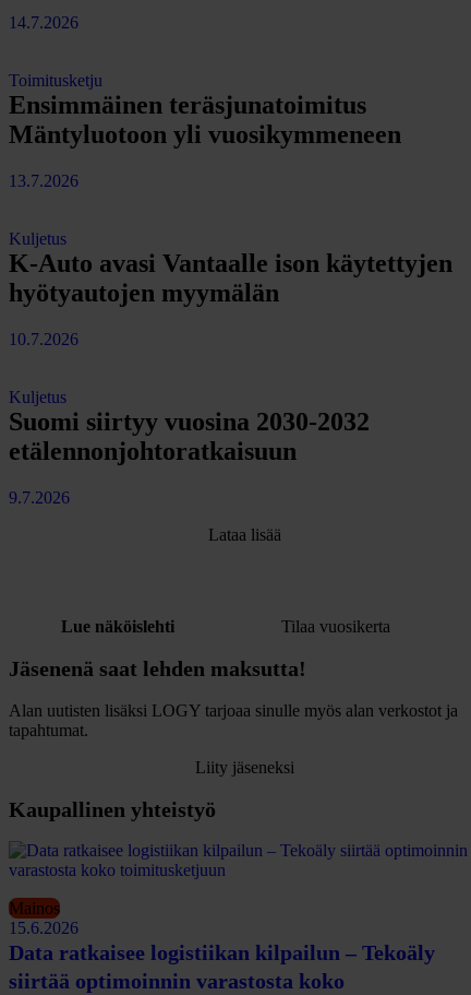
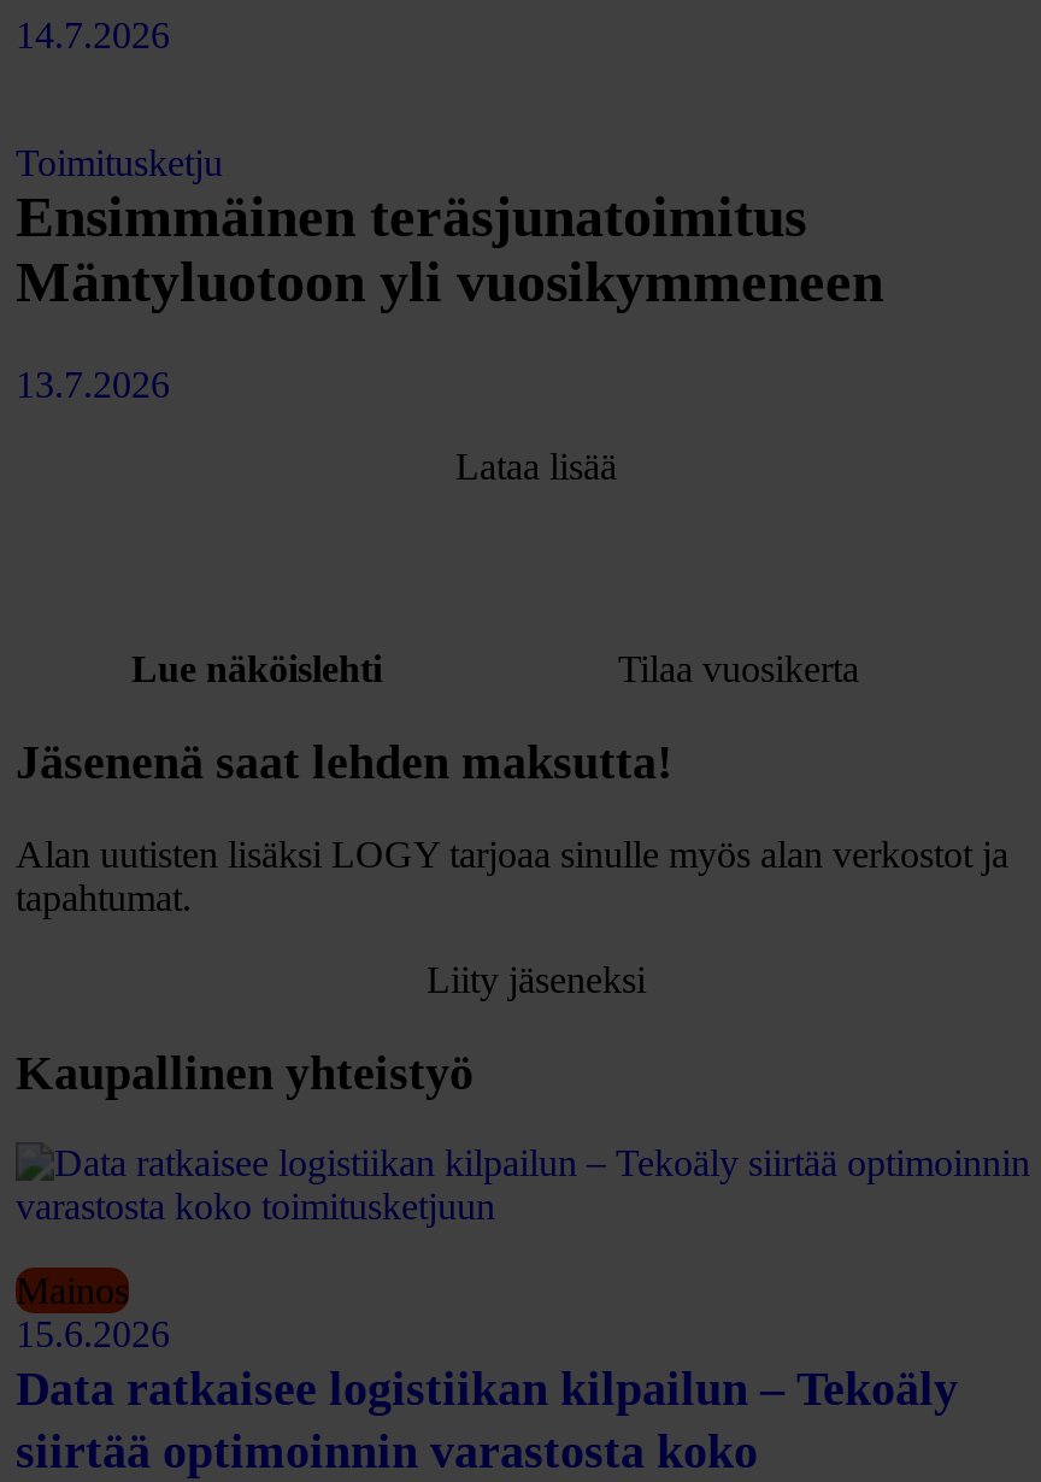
[9,230,452,507] Kuljetus | K-Auto avasi Vantaalle ison käytettyjen | hyötyautojen myymälän | 10.7.2026 | Kuljetus | Suomi siirtyy vuosina 2030-2032 | etälennonjohtoratkaisuun | 9.7.2026 -> none

